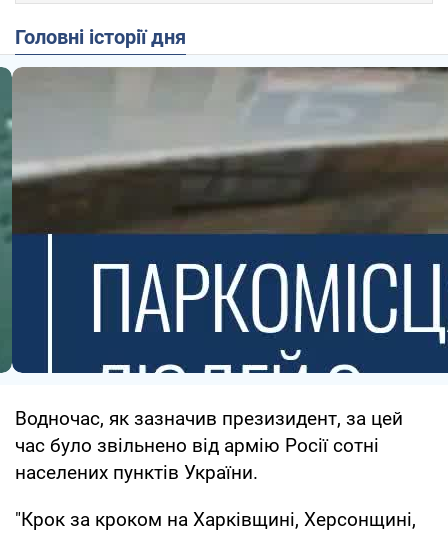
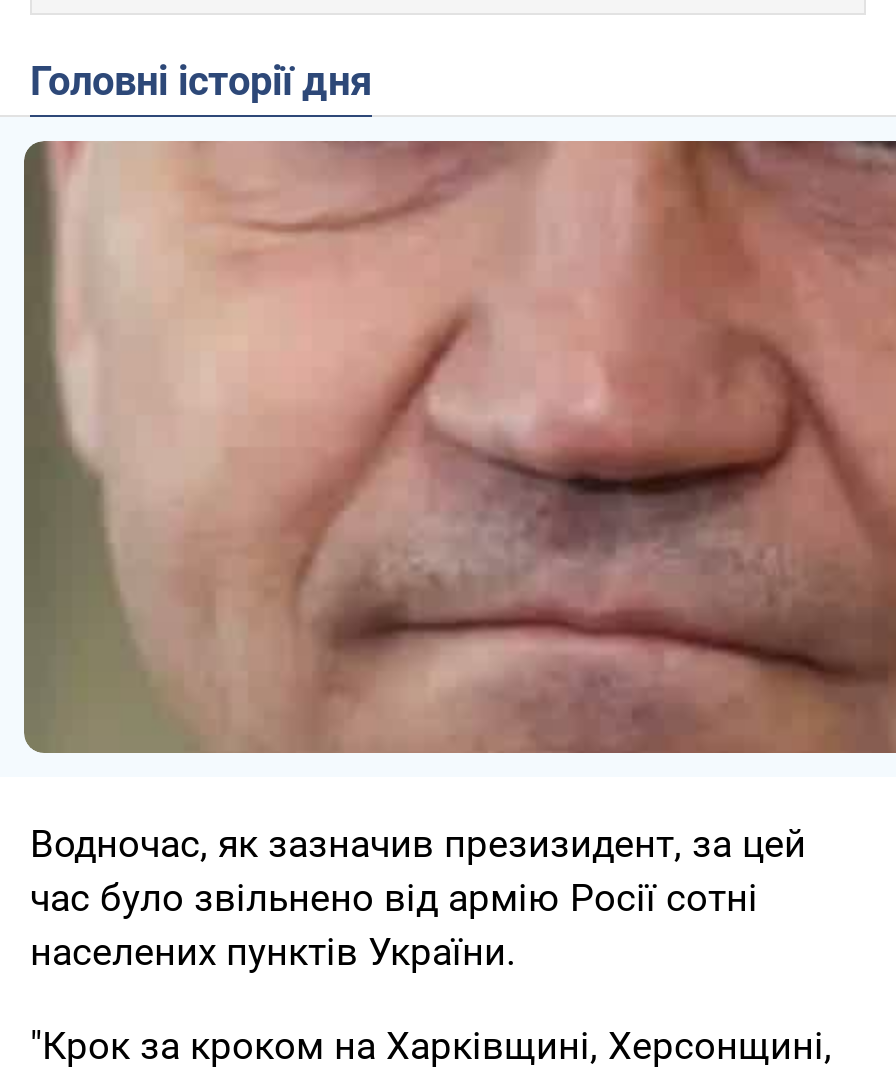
[3,66,445,374] [image] -> [6,139,890,755] [image]

